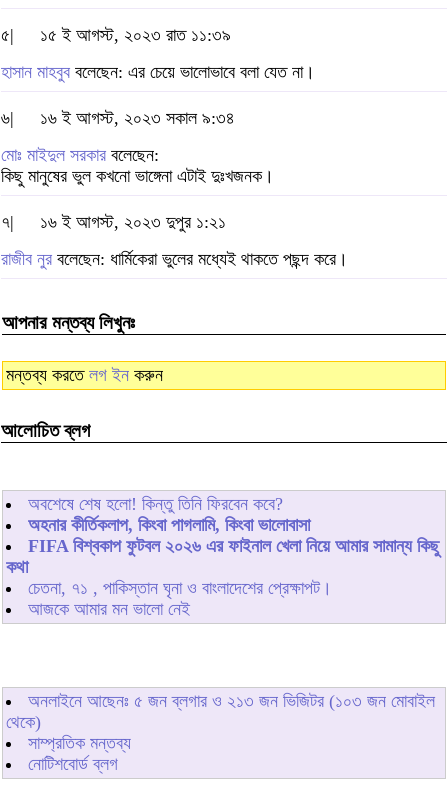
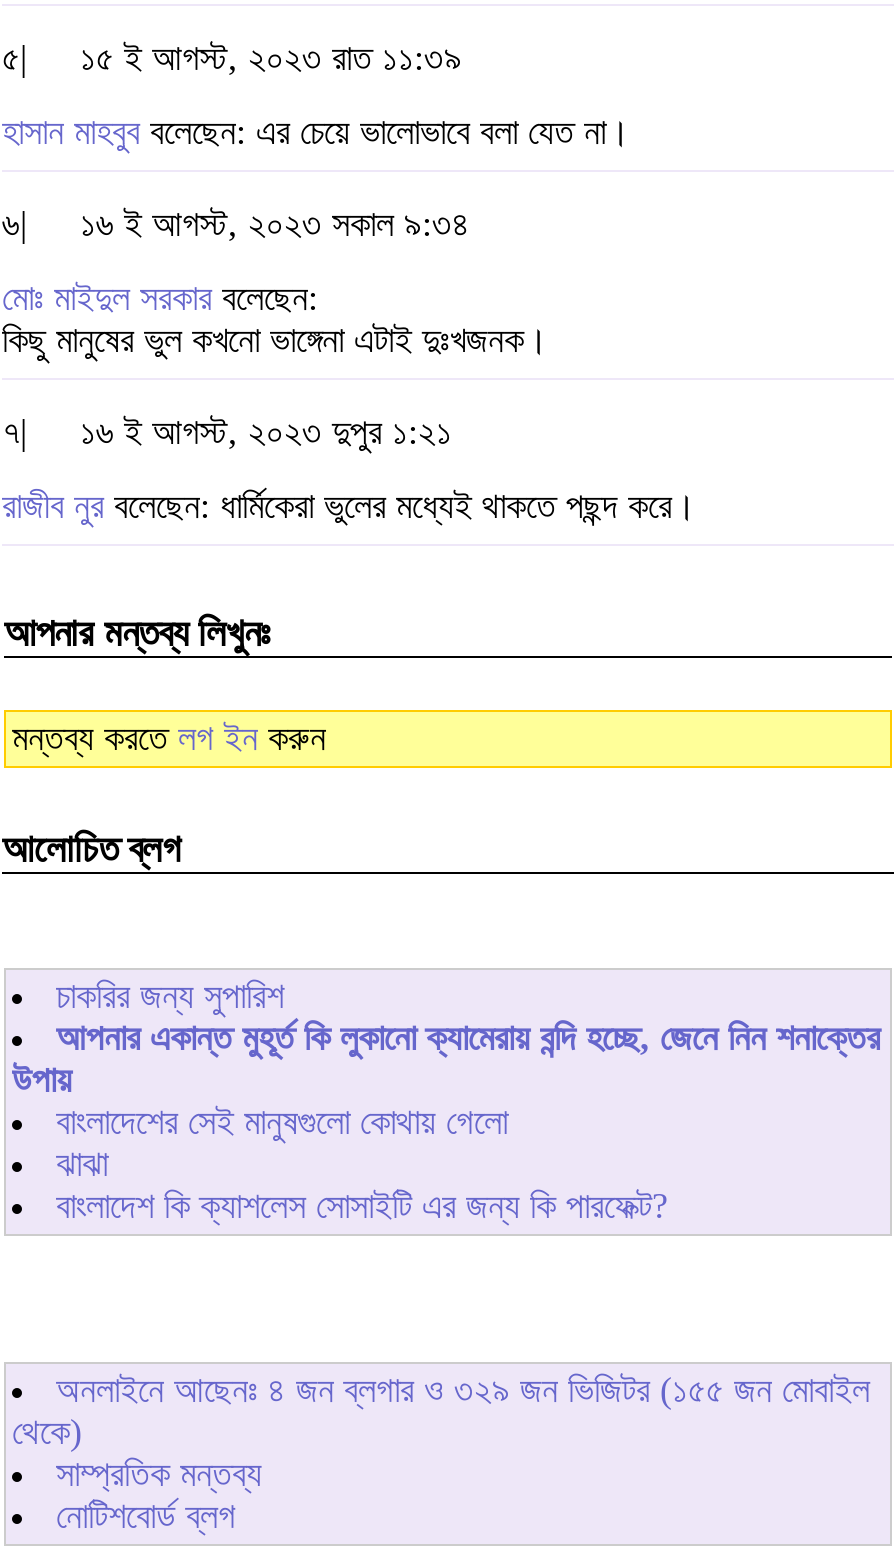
[6,494,439,619] অবশেষে শেষ হলো! কিন্তু তিনি ফিরবেন কবে? | অহনার কীর্তিকলাপ, কিংবা পাগলামি, কিংবা ভালোবাসা | FIFA বিশ্বকাপ ফুটবল ২০২৬ এর ফাইনাল খেলা নিয়ে আমার সামান্য কিছু | কথা | চেতনা, ৭১ , পাকিস্তান ঘৃনা ও বাংলাদেশের প্রেক্ষাপট। | আজকে আমার মন ভালো নেই -> [12,975,880,1225] চাকরির জন্য সুপারিশ | আপনার একান্ত মুহূর্ত কি লুকানো ক্যামেরায় বন্দি হচ্ছে, জেনে নিন শনাক্তের | উপায় | বাংলাদেশের সেই মানুষগুলো কোথায় গেলো | ঝাঝা | বাংলাদেশ কি ক্যাশলেস সোসাইটি এর জন্য কি পারফেক্ট?
[28,691,435,711] অনলাইনে আছেনঃ ৫ জন ব্লগার ও ২১৩ জন ভিজিটর (১০৩ জন মোবাইল -> [56,1369,870,1409] অনলাইনে আছেনঃ ৪ জন ব্লগার ও ৩২৯ জন ভিজিটর (১৫৫ জন মোবাইল

